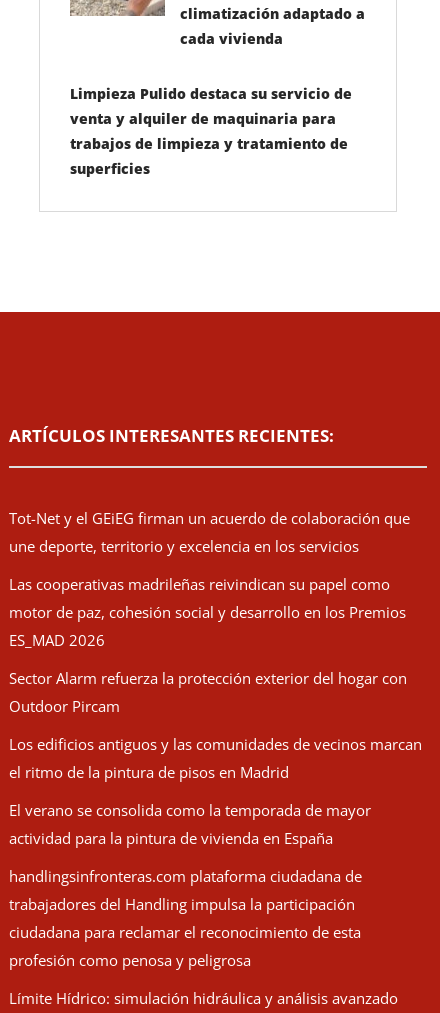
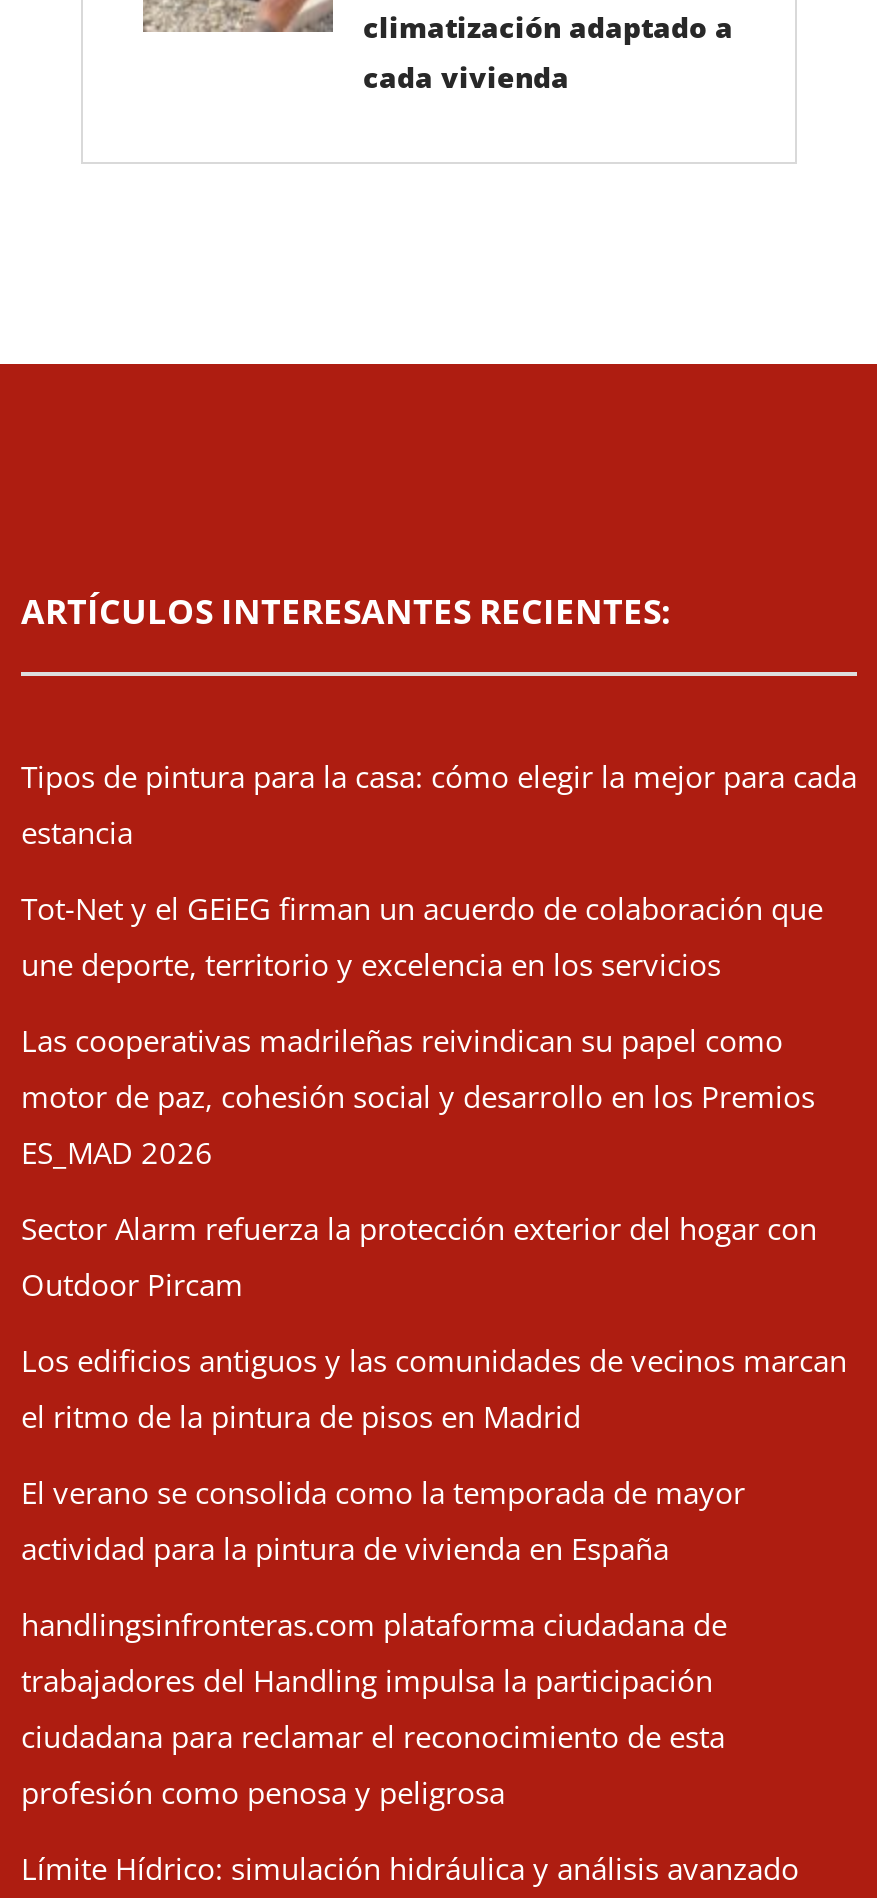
[70,84,352,178] Limpieza Pulido destaca su servicio de | venta y alquiler de maquinaria para | trabajos de limpieza y tratamiento de | superficies -> none
moved [9,424,334,447] -> [21,588,671,634]: ARTÍCULOS INTERESANTES RECIENTES:
none -> [21,756,857,852] Tipos de pintura para la casa: cómo elegir la mejor para cada | estancia

